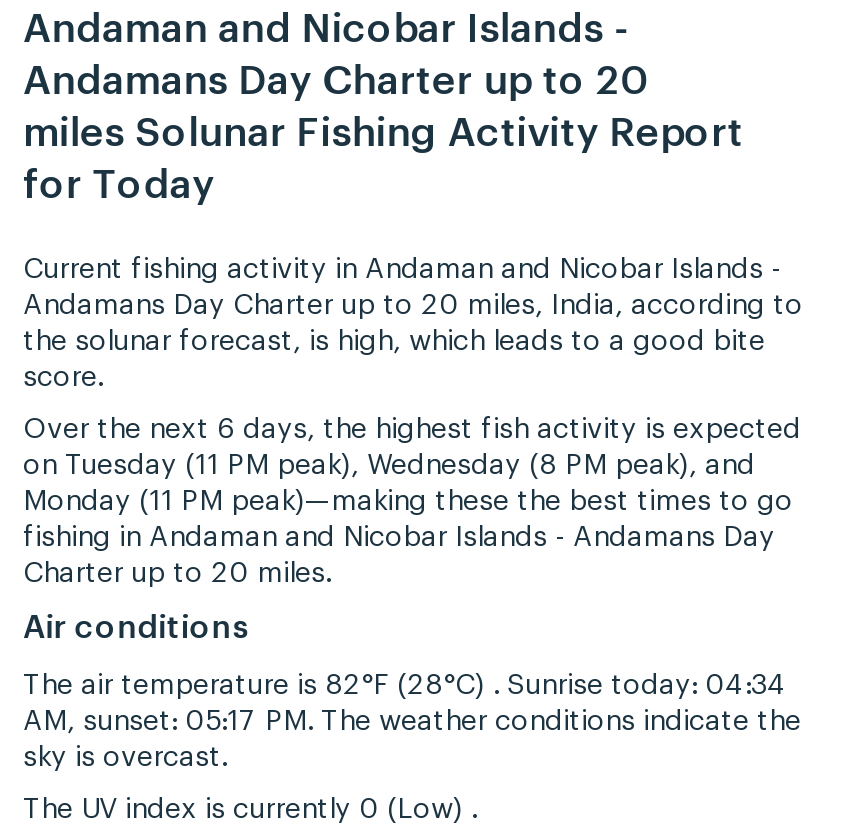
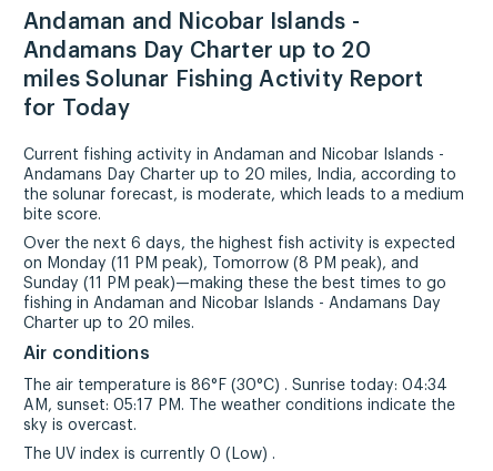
[23,328,765,392] the solunar forecast, is high, which leads to a good bite | score. -> [23,187,464,223] the solunar forecast, is moderate, which leads to a medium | bite score.
[23,452,755,480] on Tuesday (11 PM peak), Wednesday (8 PM peak), and -> [23,256,419,272] on Monday (11 PM peak), Tomorrow (8 PM peak), and
[23,488,793,516] Monday (11 PM peak)—making these the best times to go -> [23,276,446,291] Sunday (11 PM peak)—making these the best times to go
[23,672,787,700] The air temperature is 82°F (28°C) . Sunrise today: 04:34 -> [23,378,447,393] The air temperature is 86°F (30°C) . Sunrise today: 04:34

